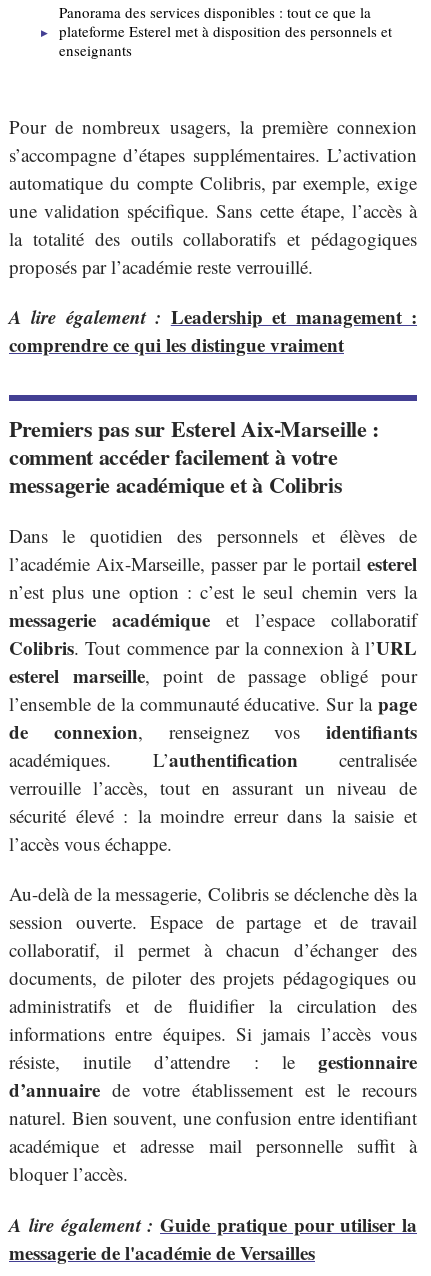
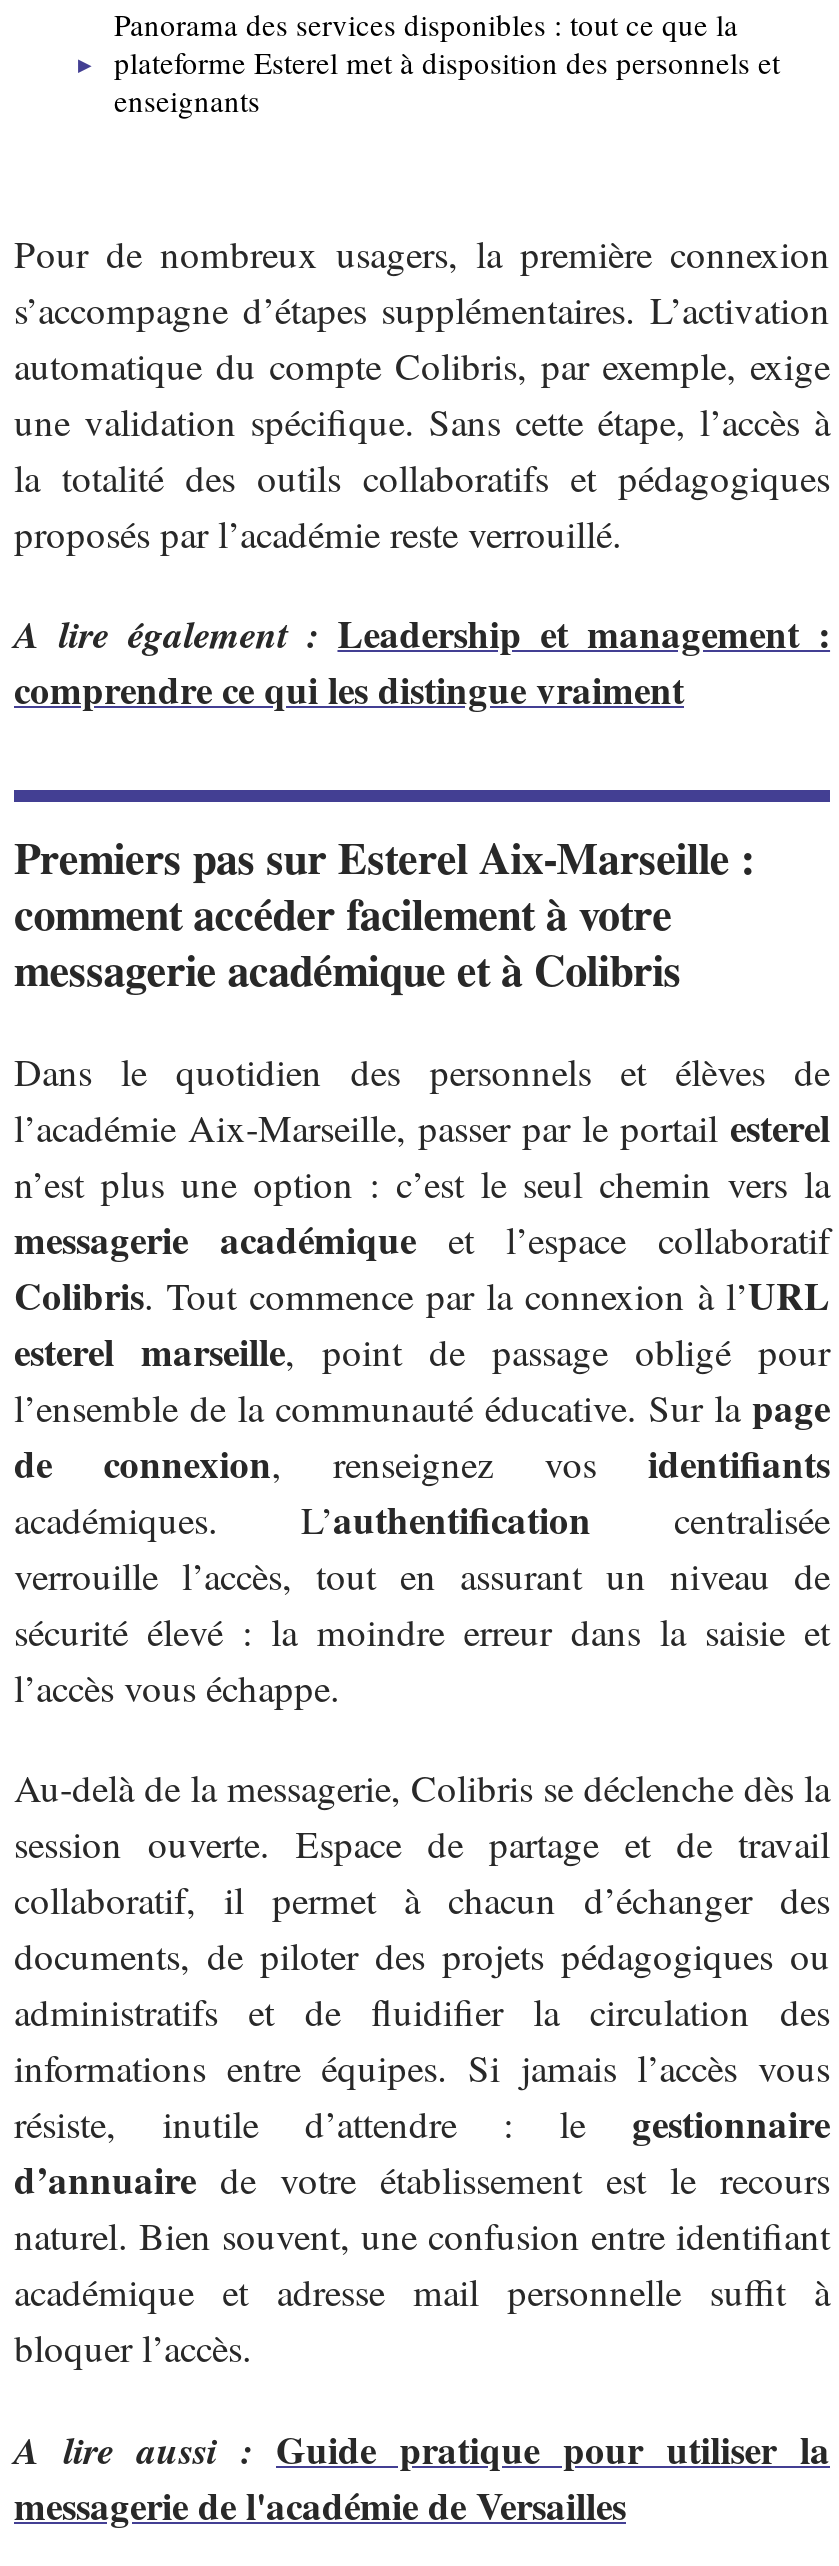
[9,1211,417,1238] A lire également : Guide pratique pour utiliser la -> [14,2422,830,2476] A lire aussi : Guide pratique pour utiliser la

